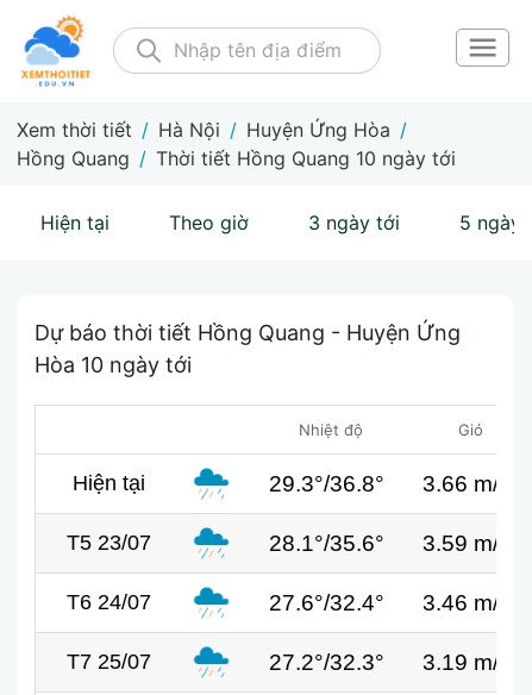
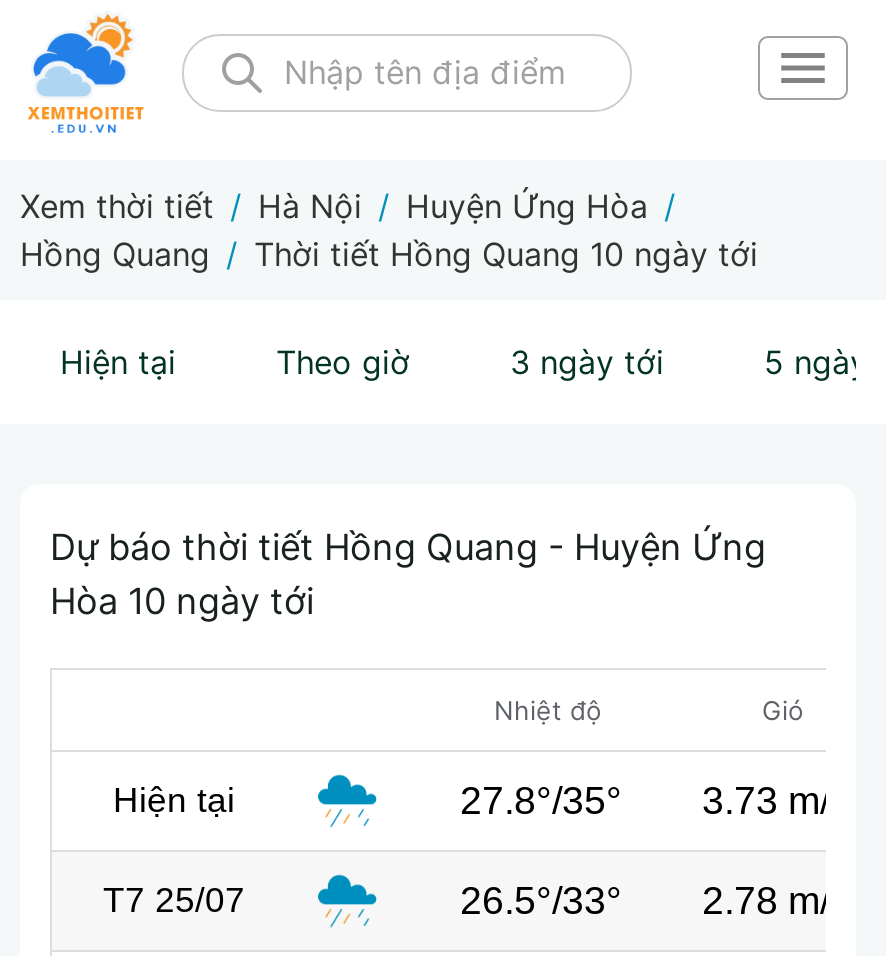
[66,470,511,615] 29.3°/36.8° | 3.66 m/s | T5 23/07 | 28.1°/35.6° | 3.59 m/s | T6 24/07 | 27.6°/32.4° | 3.46 m/s -> [460,777,850,821] 27.8°/35° | 3.73 m/s
[269,648,384,674] 27.2°/32.3° -> [460,877,622,921] 26.5°/33°
[423,648,511,674] 3.19 m/s -> [702,877,850,921] 2.78 m/s

